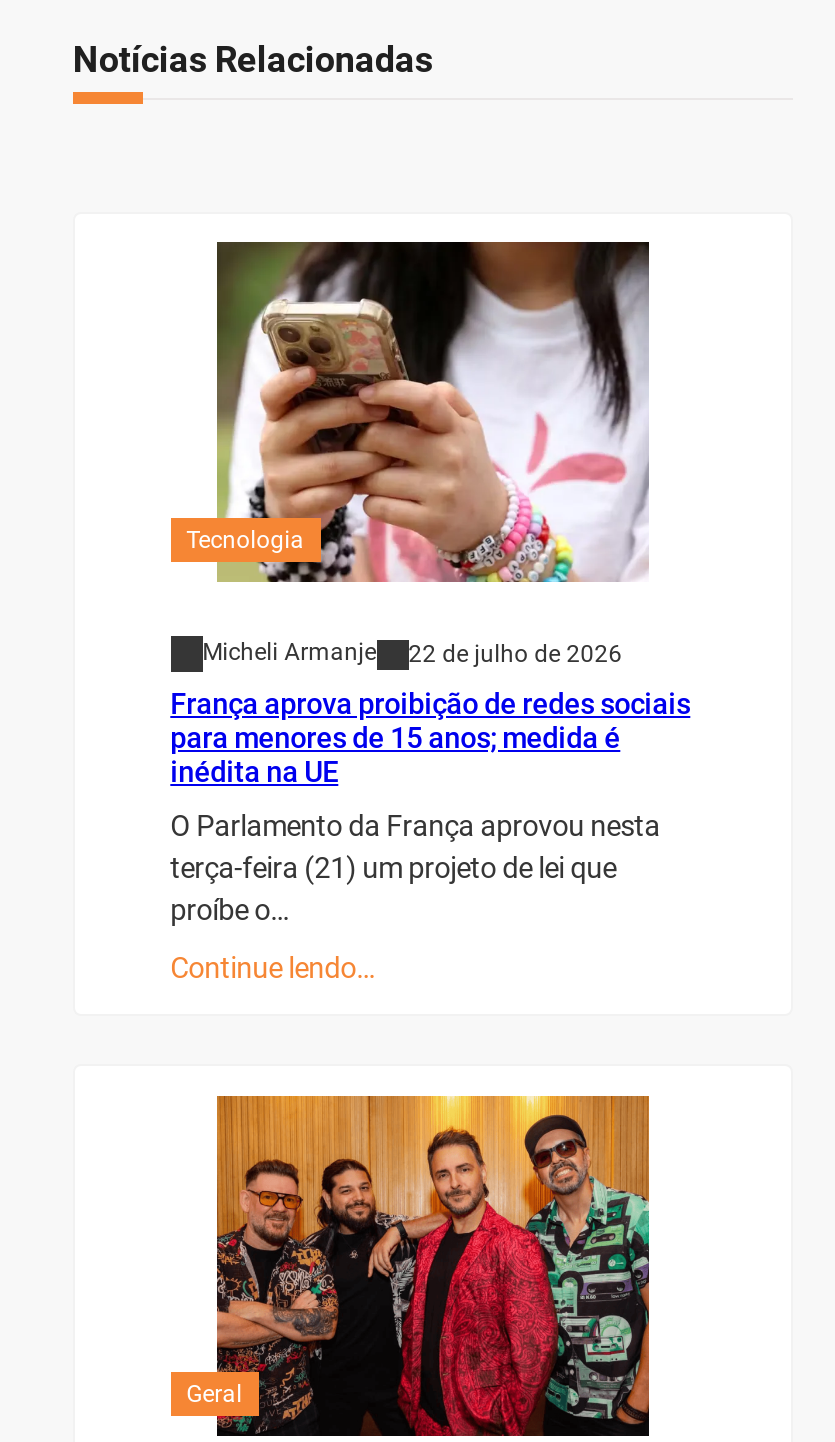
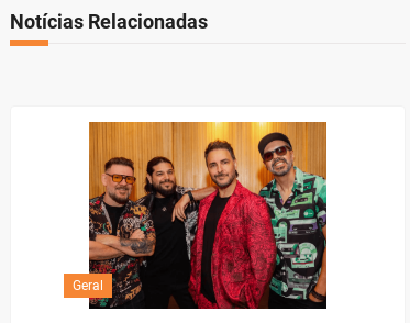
[186,240,651,584] [image] | Tecnologia -> none
[170,639,690,984] Micheli Armanje | 22 de julho de 2026 | França aprova proibição de redes sociais | para menores de 15 anos; medida é | inédita na UE | O Parlamento da França aprovou nesta | terça-feira (21) um projeto de lei que | proíbe o… | Continue lendo… -> none

